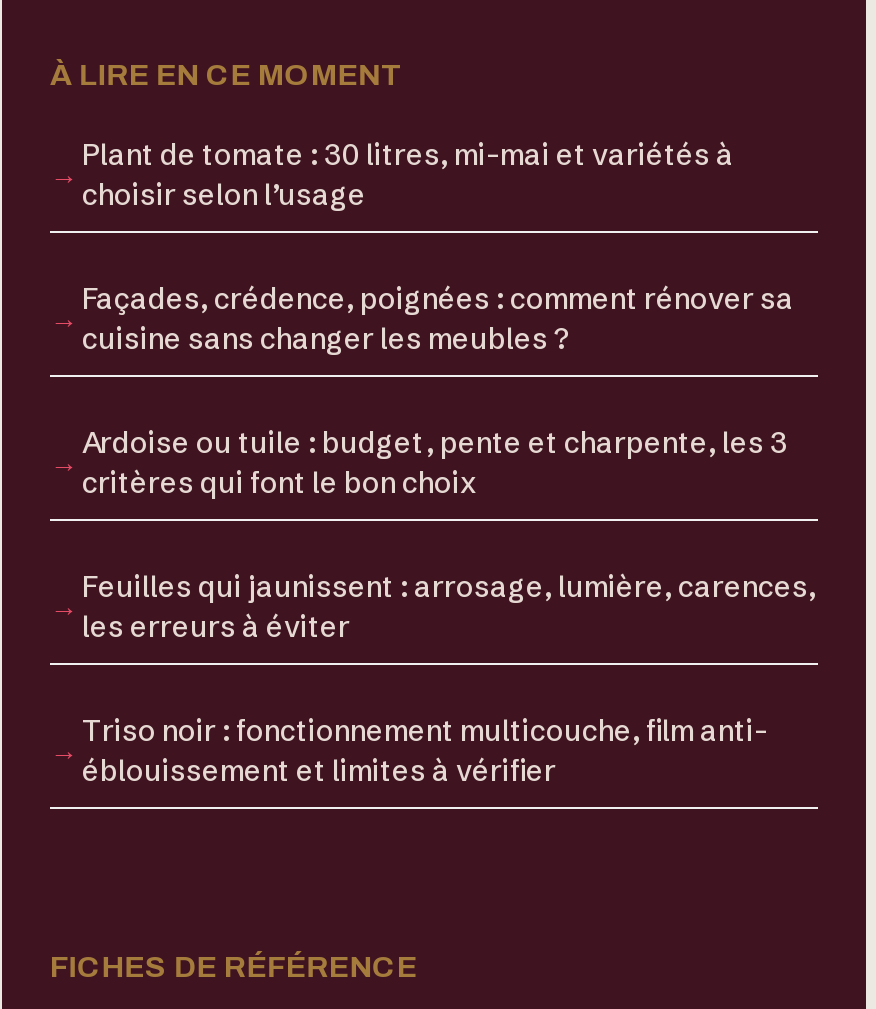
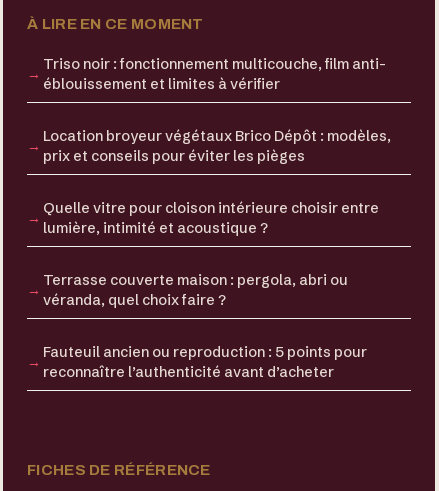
[82,137,816,645] Plant de tomate : 30 litres, mi-mai et variétés à | choisir selon l’usage | Façades, crédence, poignées : comment rénover sa | cuisine sans changer les meubles ? | Ardoise ou tuile : budget, pente et charpente, les 3 | critères qui font le bon choix | Feuilles qui jaunissent : arrosage, lumière, carences, | les erreurs à éviter -> none
moved [82,713,768,789] -> [43,55,386,93]: Triso noir : fonctionnement multicouche, film anti- | éblouissement et limites à vérifier
none -> [43,127,391,381] Location broyeur végétaux Brico Dépôt : modèles, | prix et conseils pour éviter les pièges | Quelle vitre pour cloison intérieure choisir entre | lumière, intimité et acoustique ? | Terrasse couverte maison : pergola, abri ou | véranda, quel choix faire ? | Fauteuil ancien ou reproduction : 5 points pour | reconnaître l’authenticité avant d’acheter

